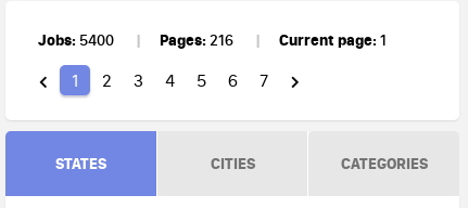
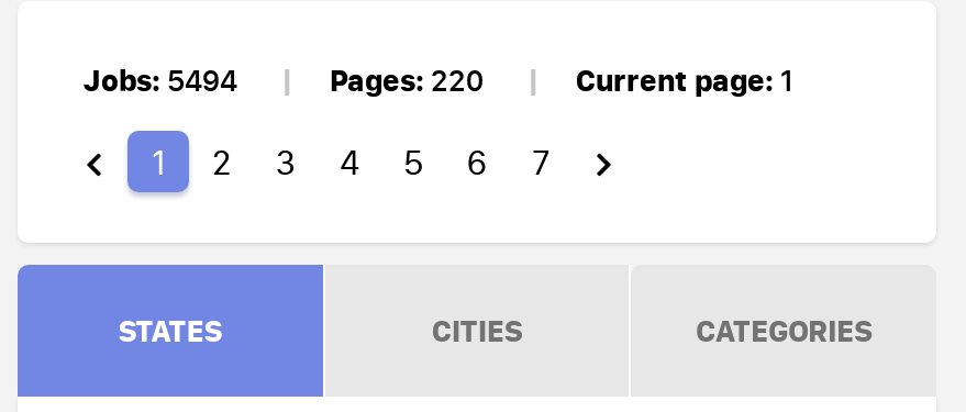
[38,29,233,49] Jobs: 5400 | Pages: 216 -> [84,57,484,99] Jobs: 5494 | Pages: 220

